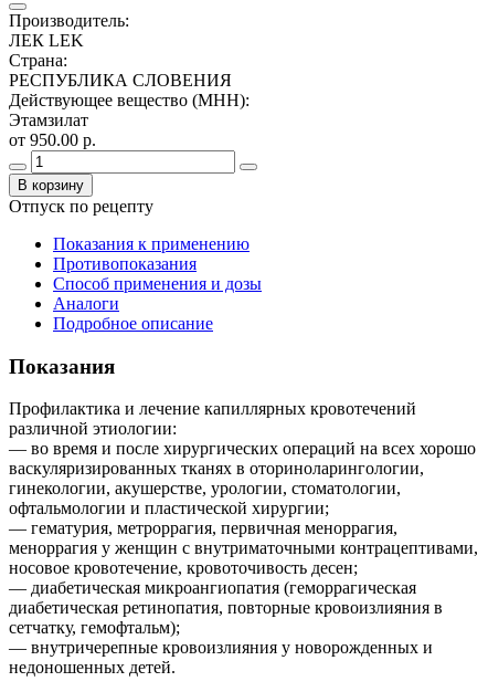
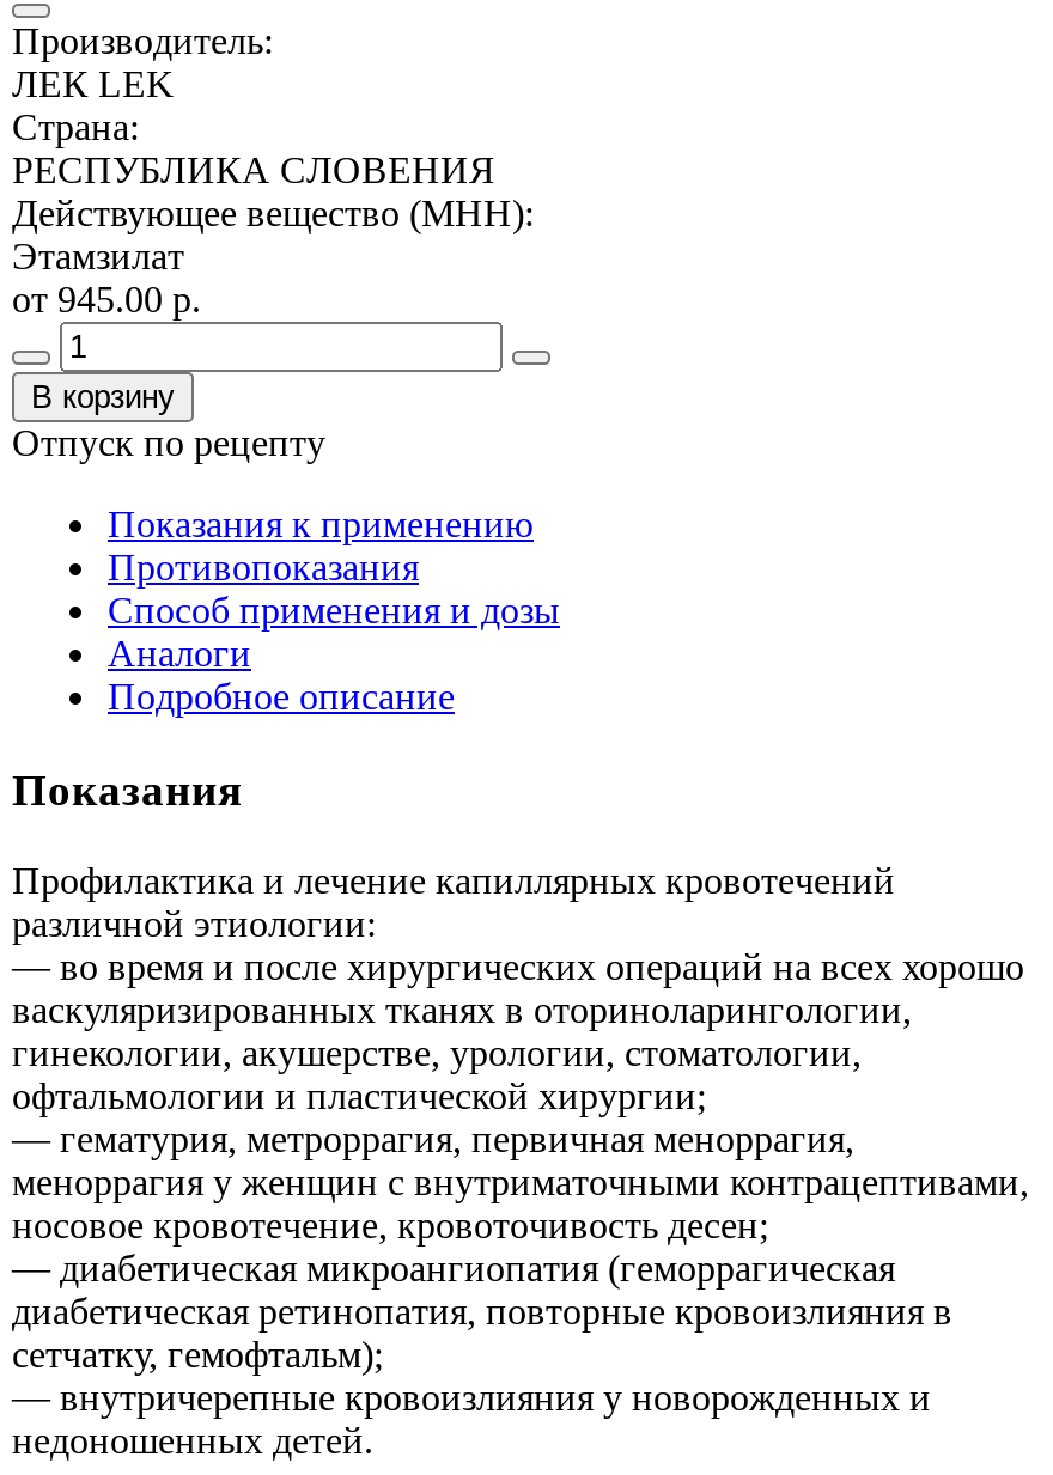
[9,130,96,149] от 950.00 р. -> [12,278,201,319] от 945.00 р.

